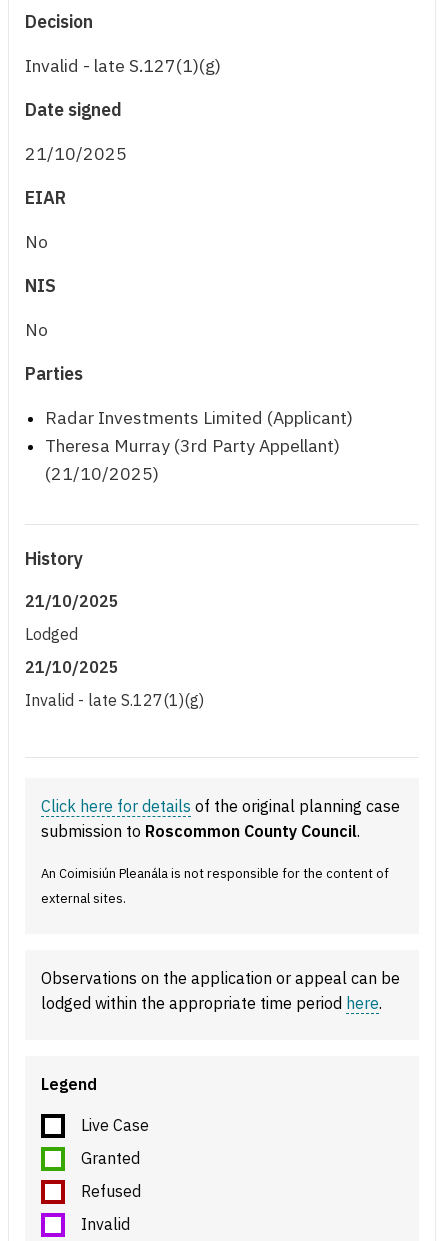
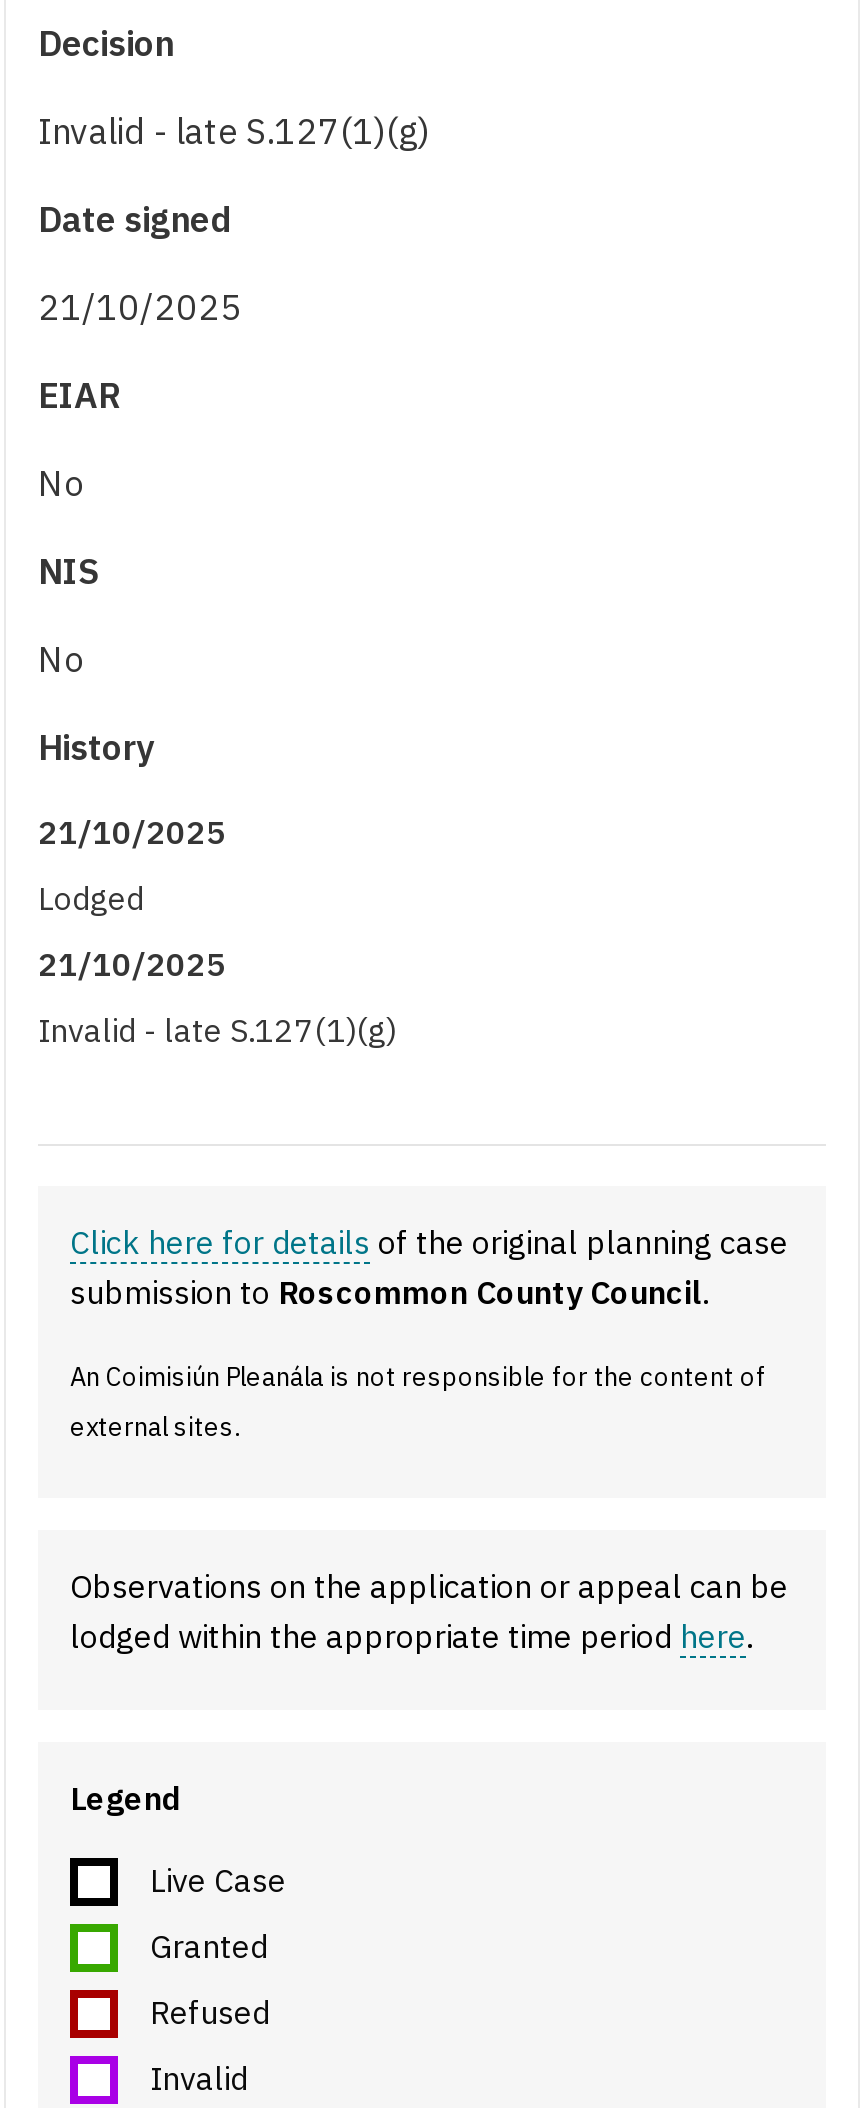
[25,362,353,485] Parties | Radar Investments Limited (Applicant) | Theresa Murray (3rd Party Appellant) | (21/10/2025) -> none

